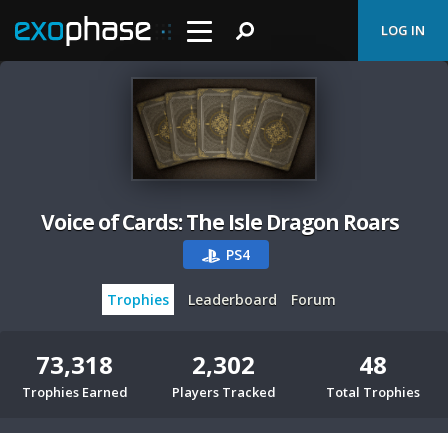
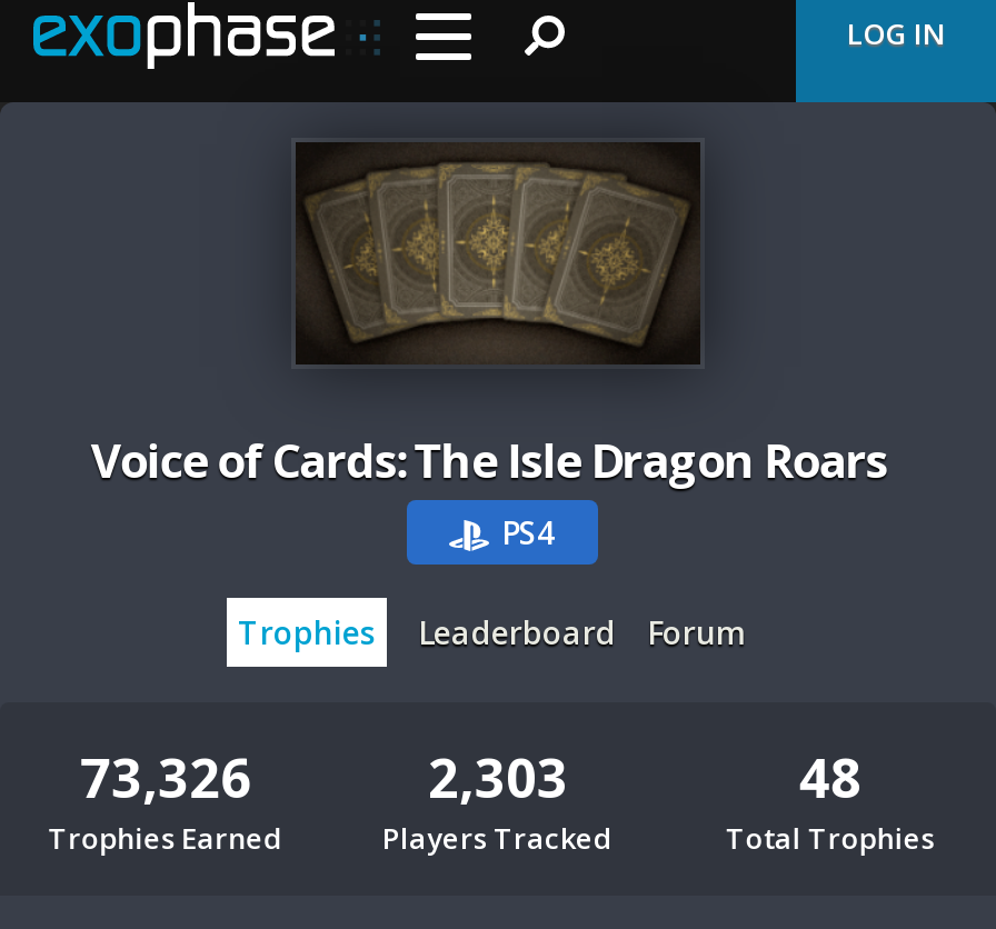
[36,348,113,381] 73,318 -> [80,741,252,814] 73,326
[192,348,255,381] 2,302 -> [428,741,568,814] 2,303

